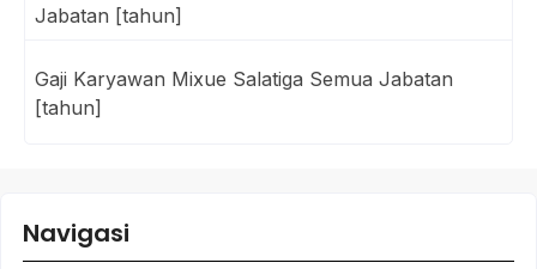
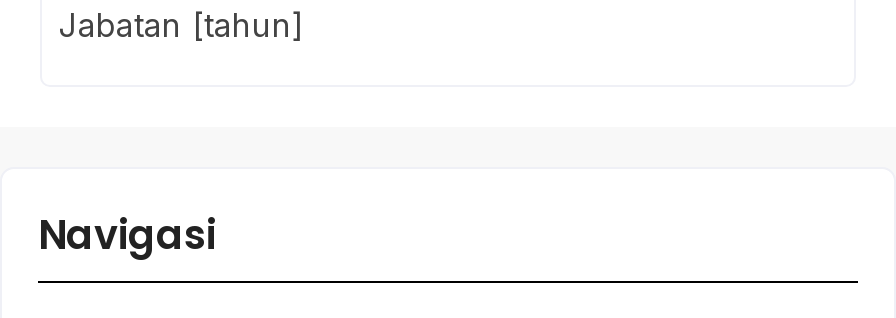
[35,66,453,119] Gaji Karyawan Mixue Salatiga Semua Jabatan | [tahun] -> none

